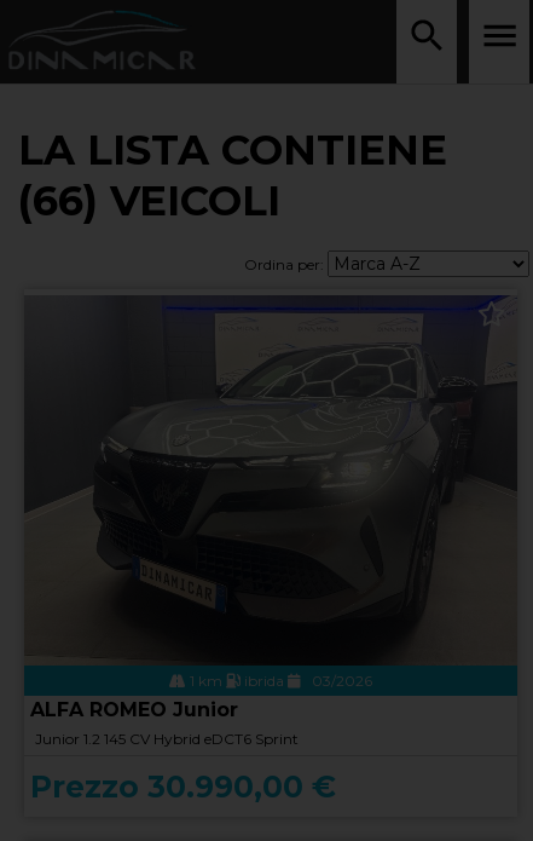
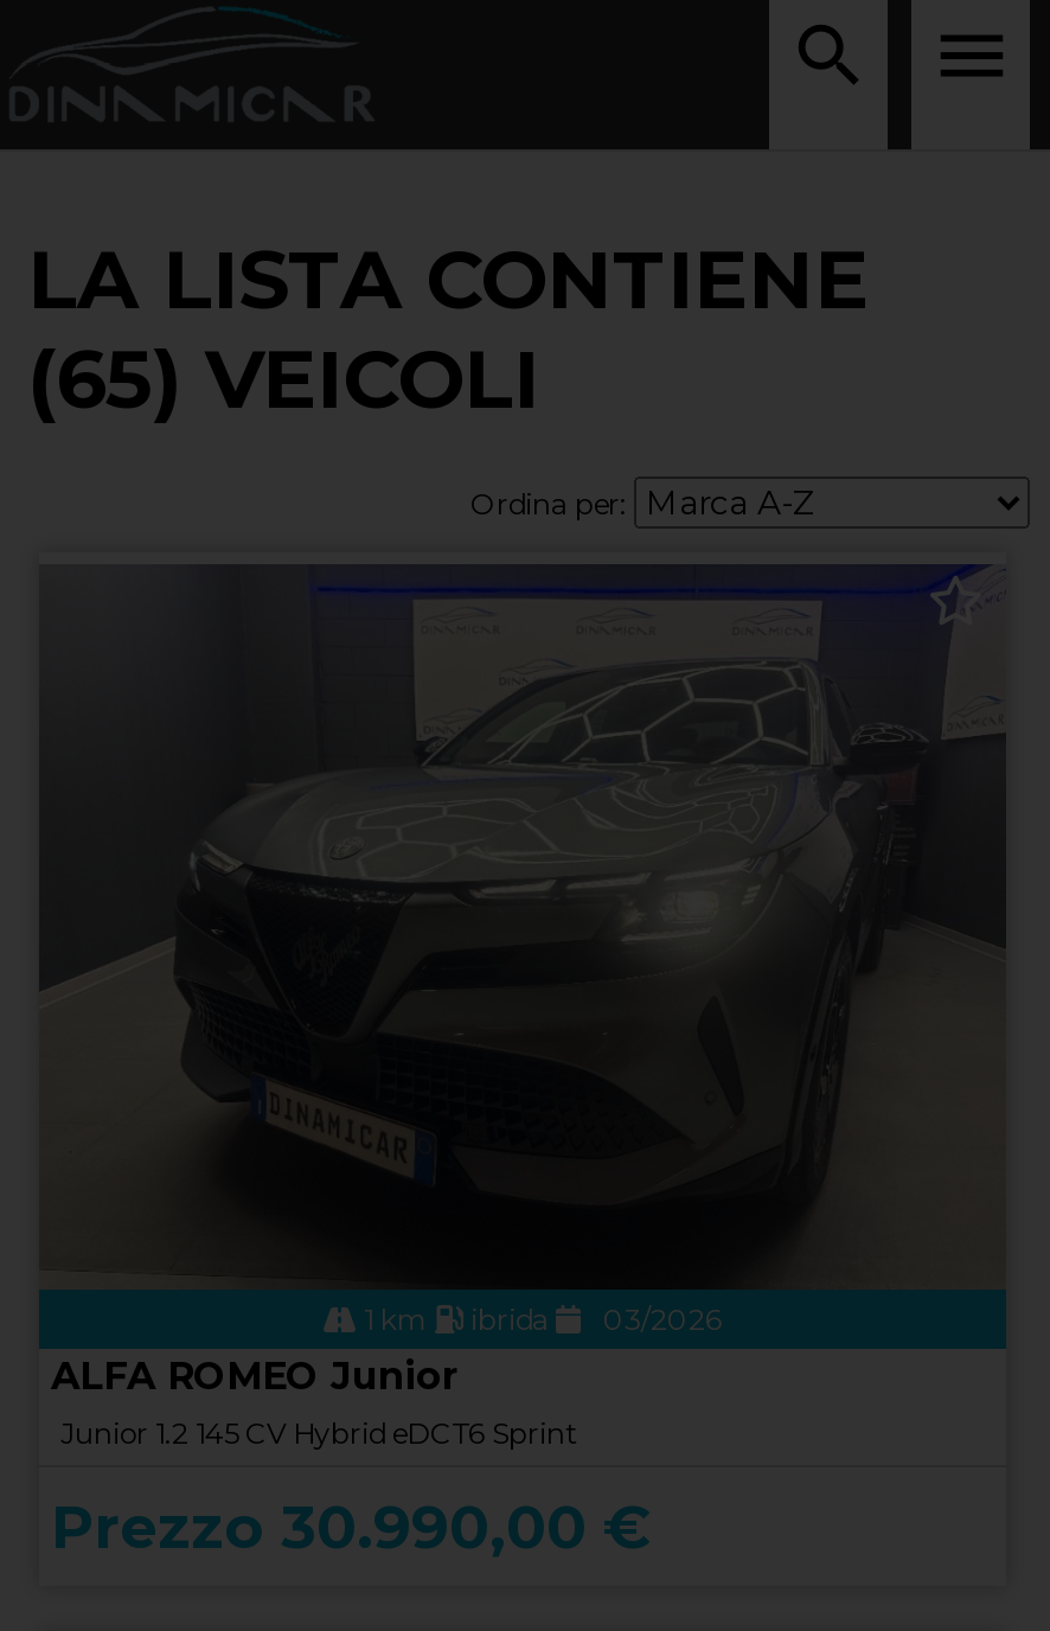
[18,175,280,226] (66) VEICOLI -> [27,330,539,429] (65) VEICOLI

